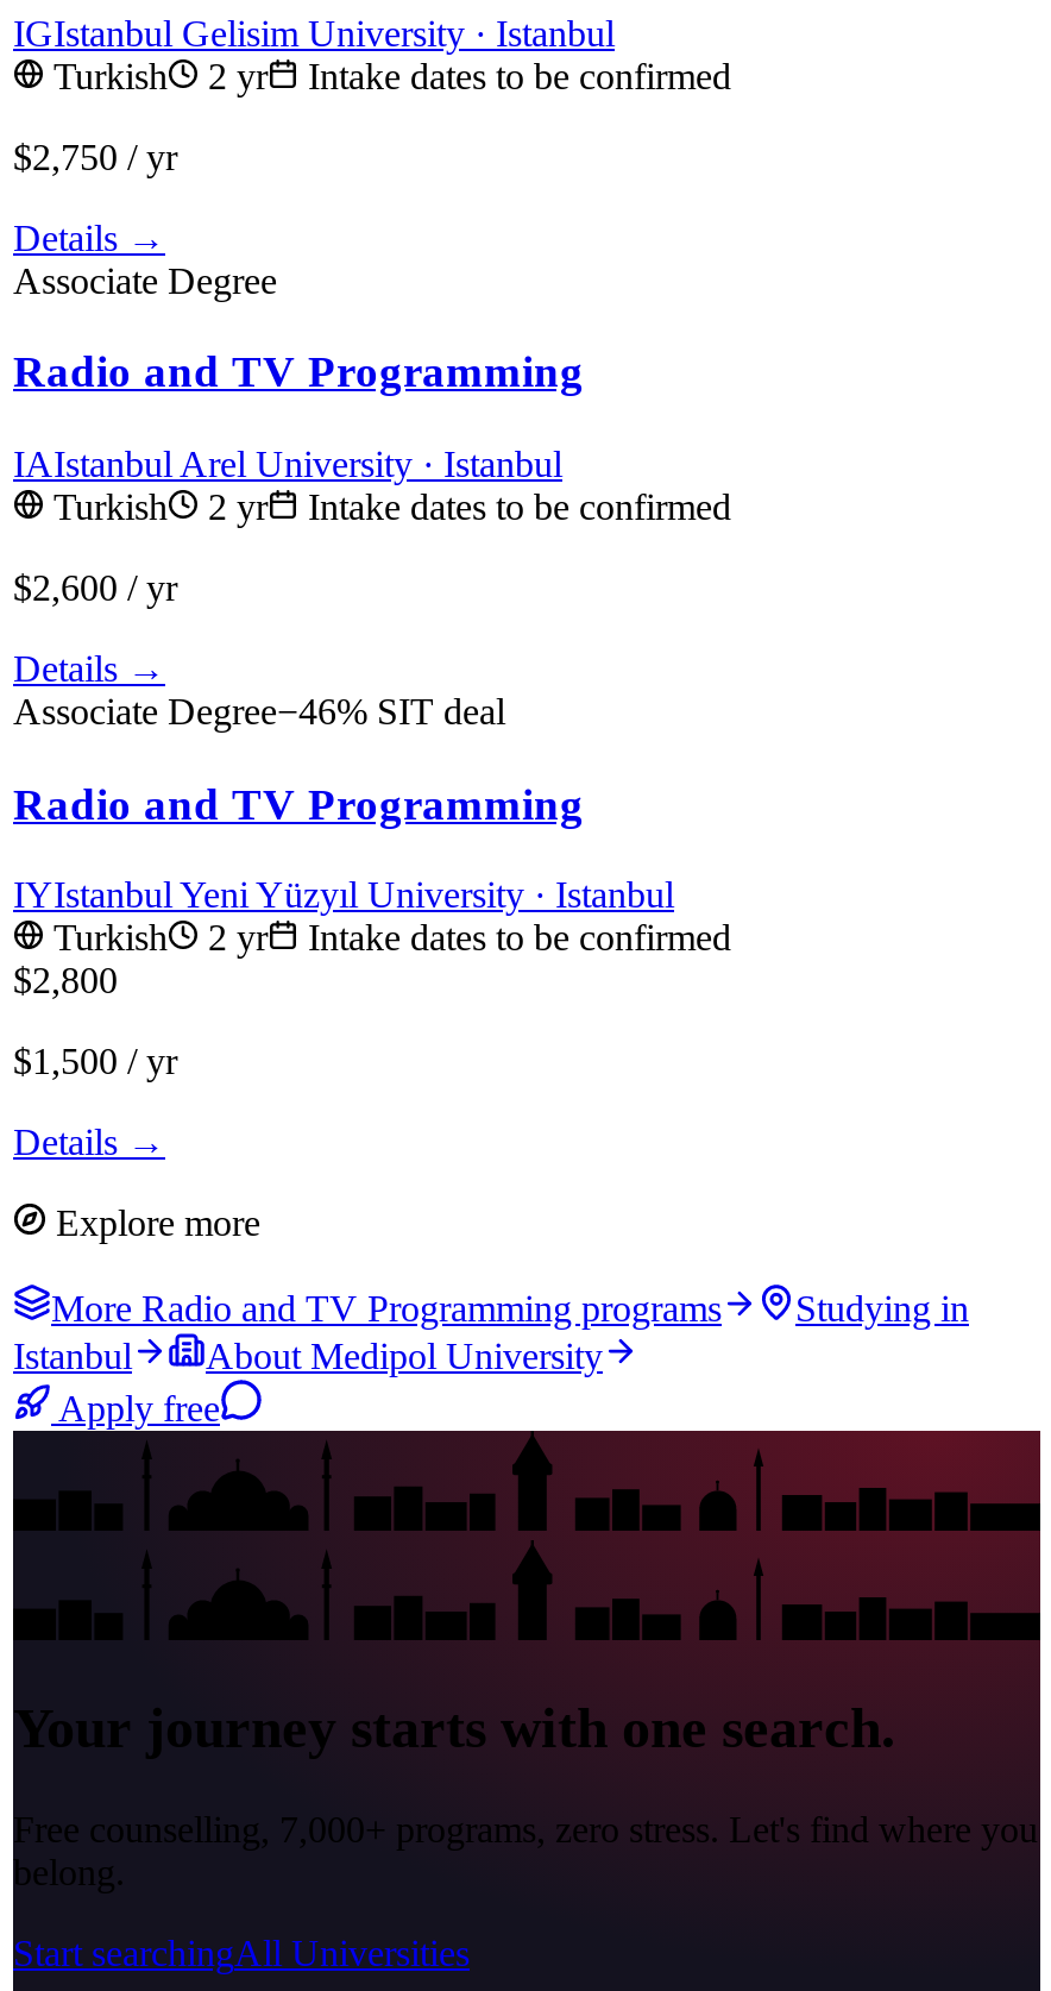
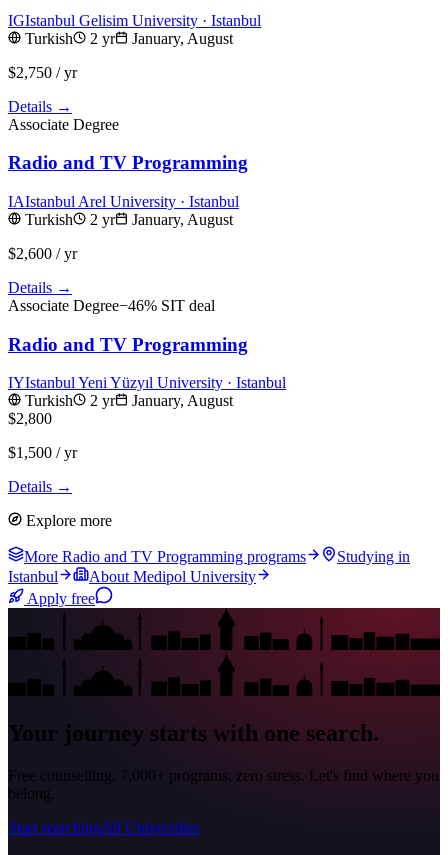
[308,55,731,95] Intake dates to be confirmed -> [132,29,233,46] January, August
[308,486,731,527] Intake dates to be confirmed -> [132,211,233,228] January, August
[308,918,731,958] Intake dates to be confirmed -> [132,392,233,409] January, August

